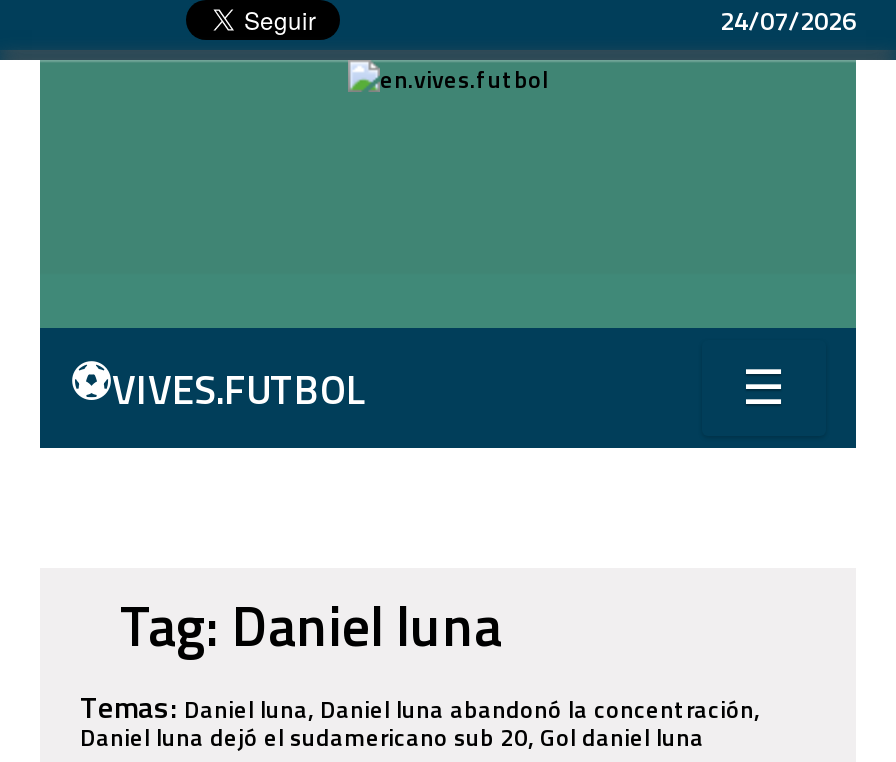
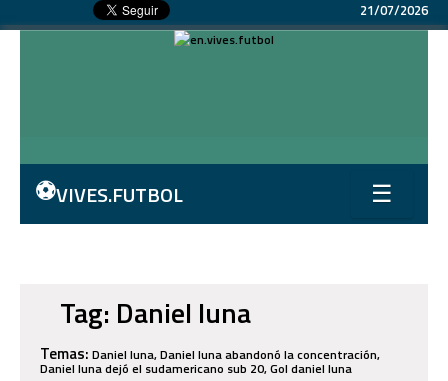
[720,0,856,40] 24/07/2026 -> [360,0,428,20] 21/07/2026

